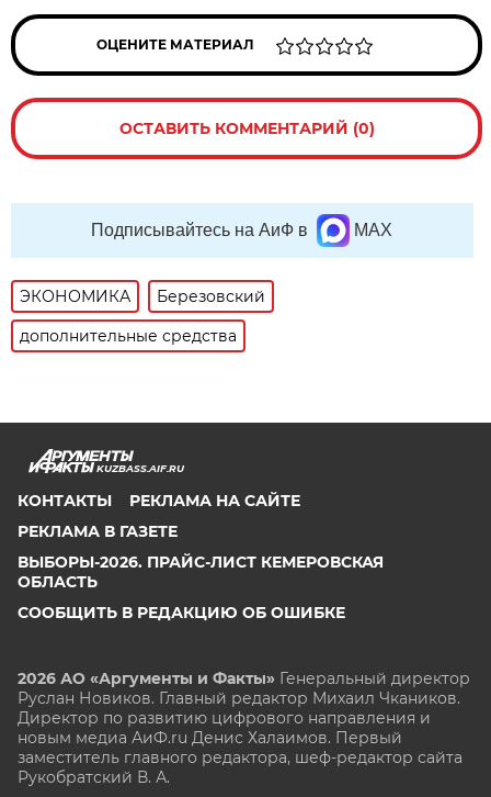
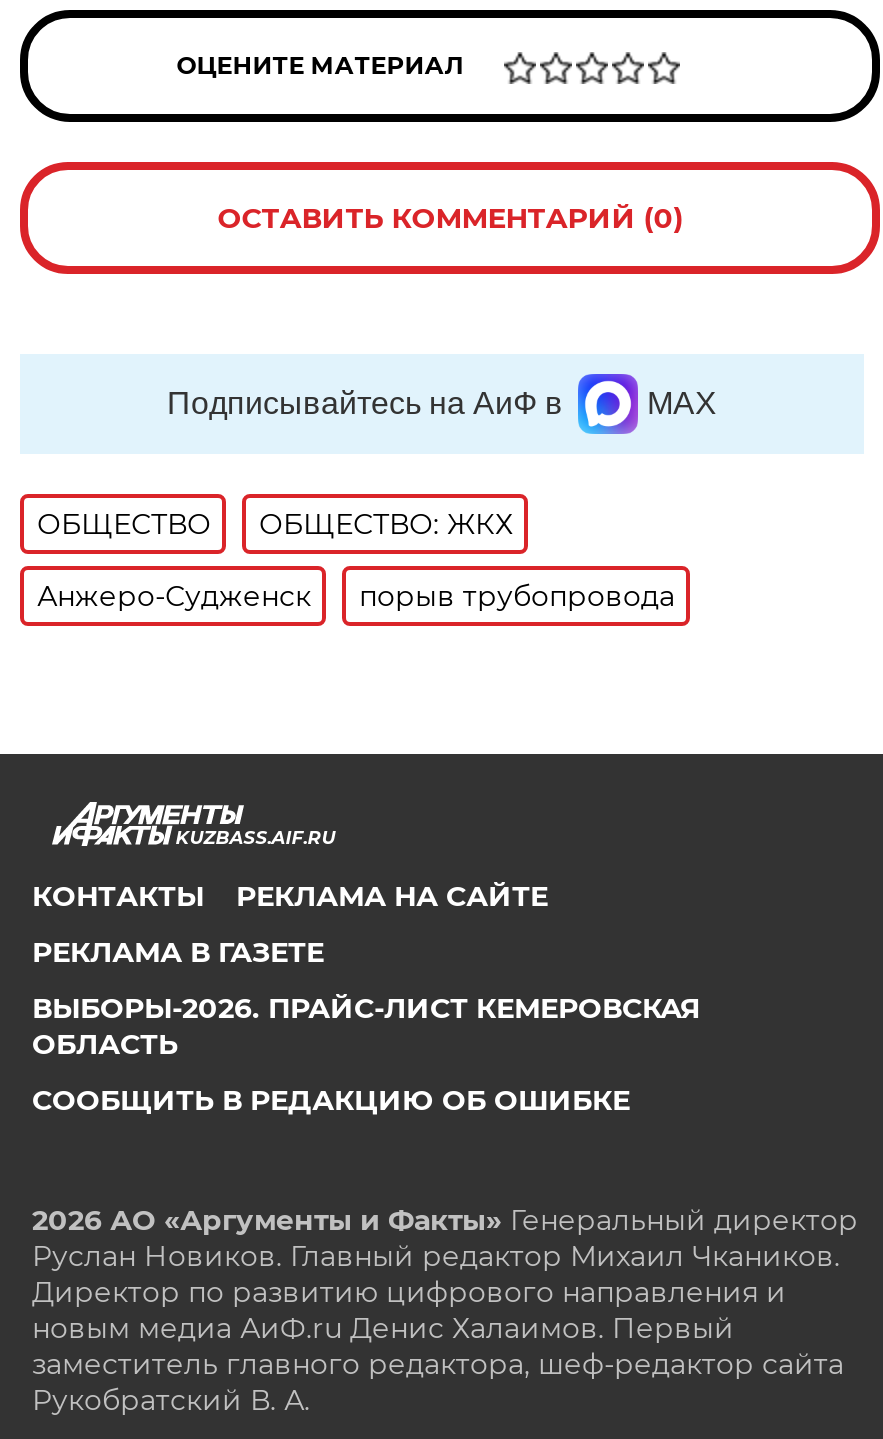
[20,286,266,306] ЭКОНОМИКА | Березовский -> [37,506,513,542] ОБЩЕСТВО | ОБЩЕСТВО: ЖКХ
[20,326,237,346] дополнительные средства -> [37,578,675,614] Анжеро-Судженск | порыв трубопровода

